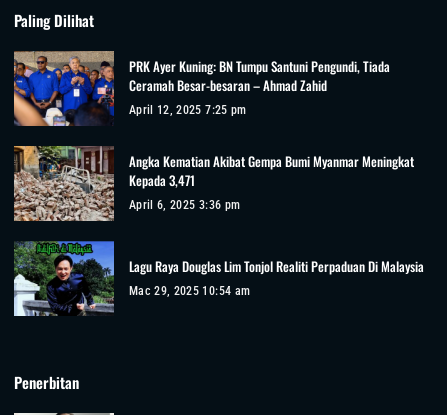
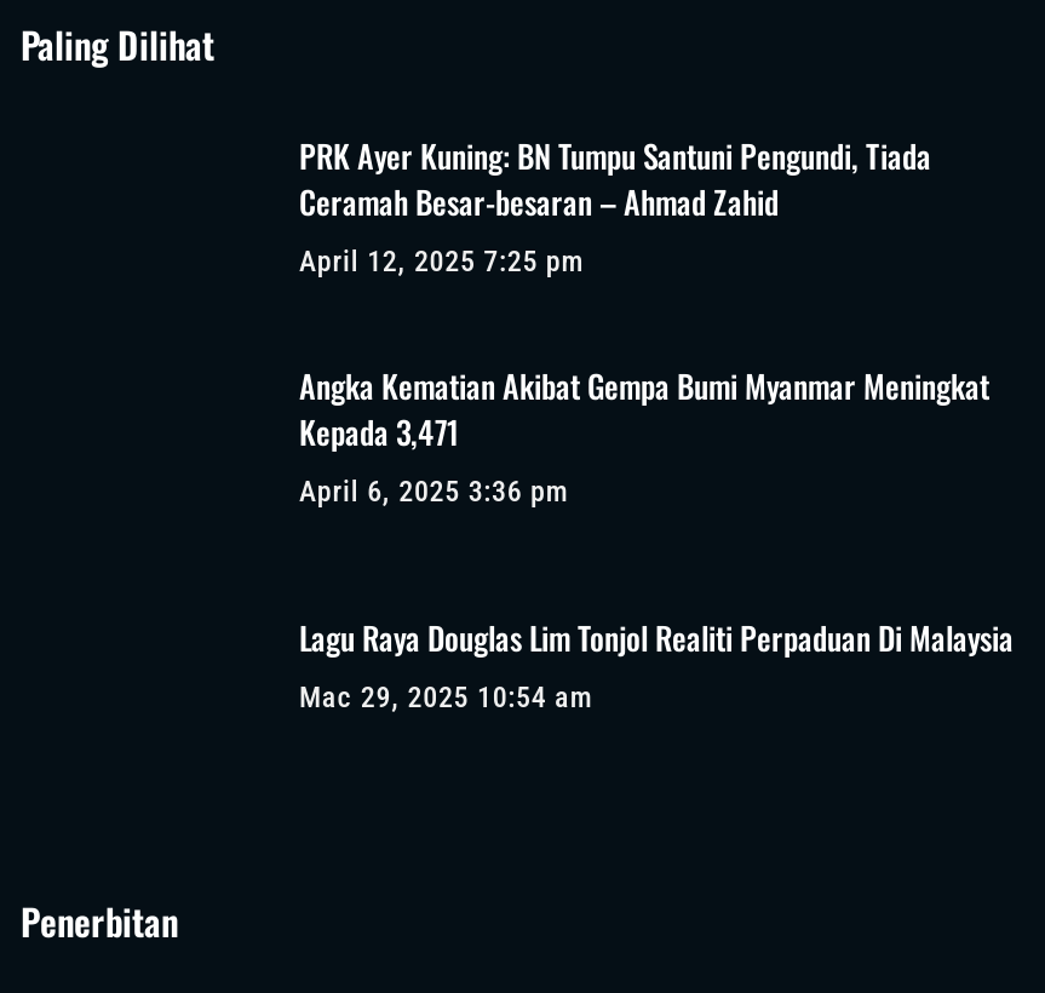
[13,50,115,127] [image] -> none
[13,145,115,222] [image] -> none
[13,240,115,317] [image] -> none

